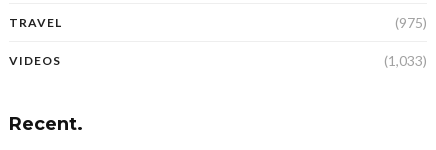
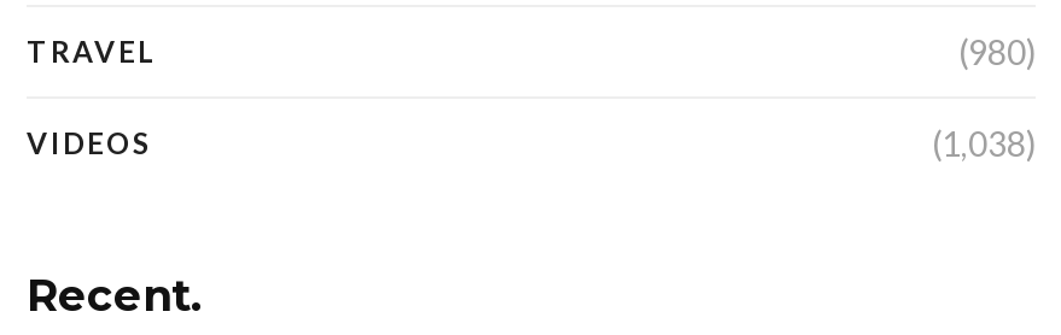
[395,14,427,31] (975) -> [958,31,1036,72] (980)
[384,52,427,69] (1,033) -> [932,123,1036,164] (1,038)

